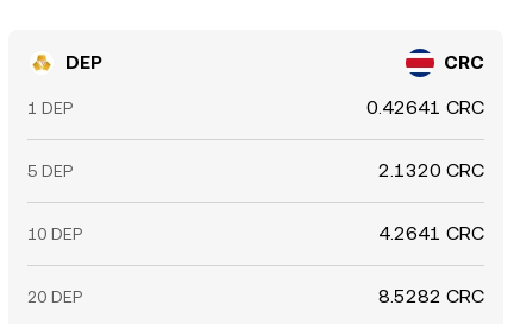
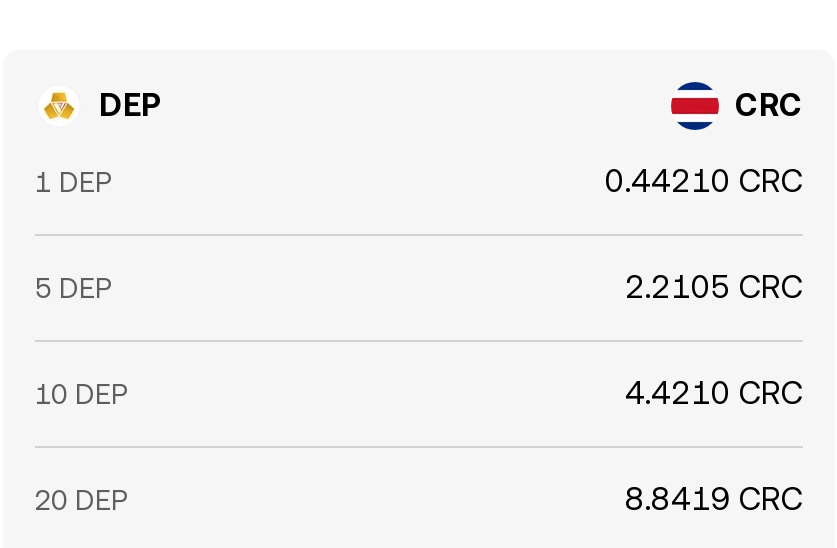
[366,96,484,119] 0.42641 CRC -> [605,162,803,200] 0.44210 CRC
[378,159,484,182] 2.1320 CRC -> [625,268,803,306] 2.2105 CRC
[378,222,484,244] 4.2641 CRC -> [625,374,803,412] 4.4210 CRC
[378,285,484,307] 8.5282 CRC -> [625,480,803,518] 8.8419 CRC

